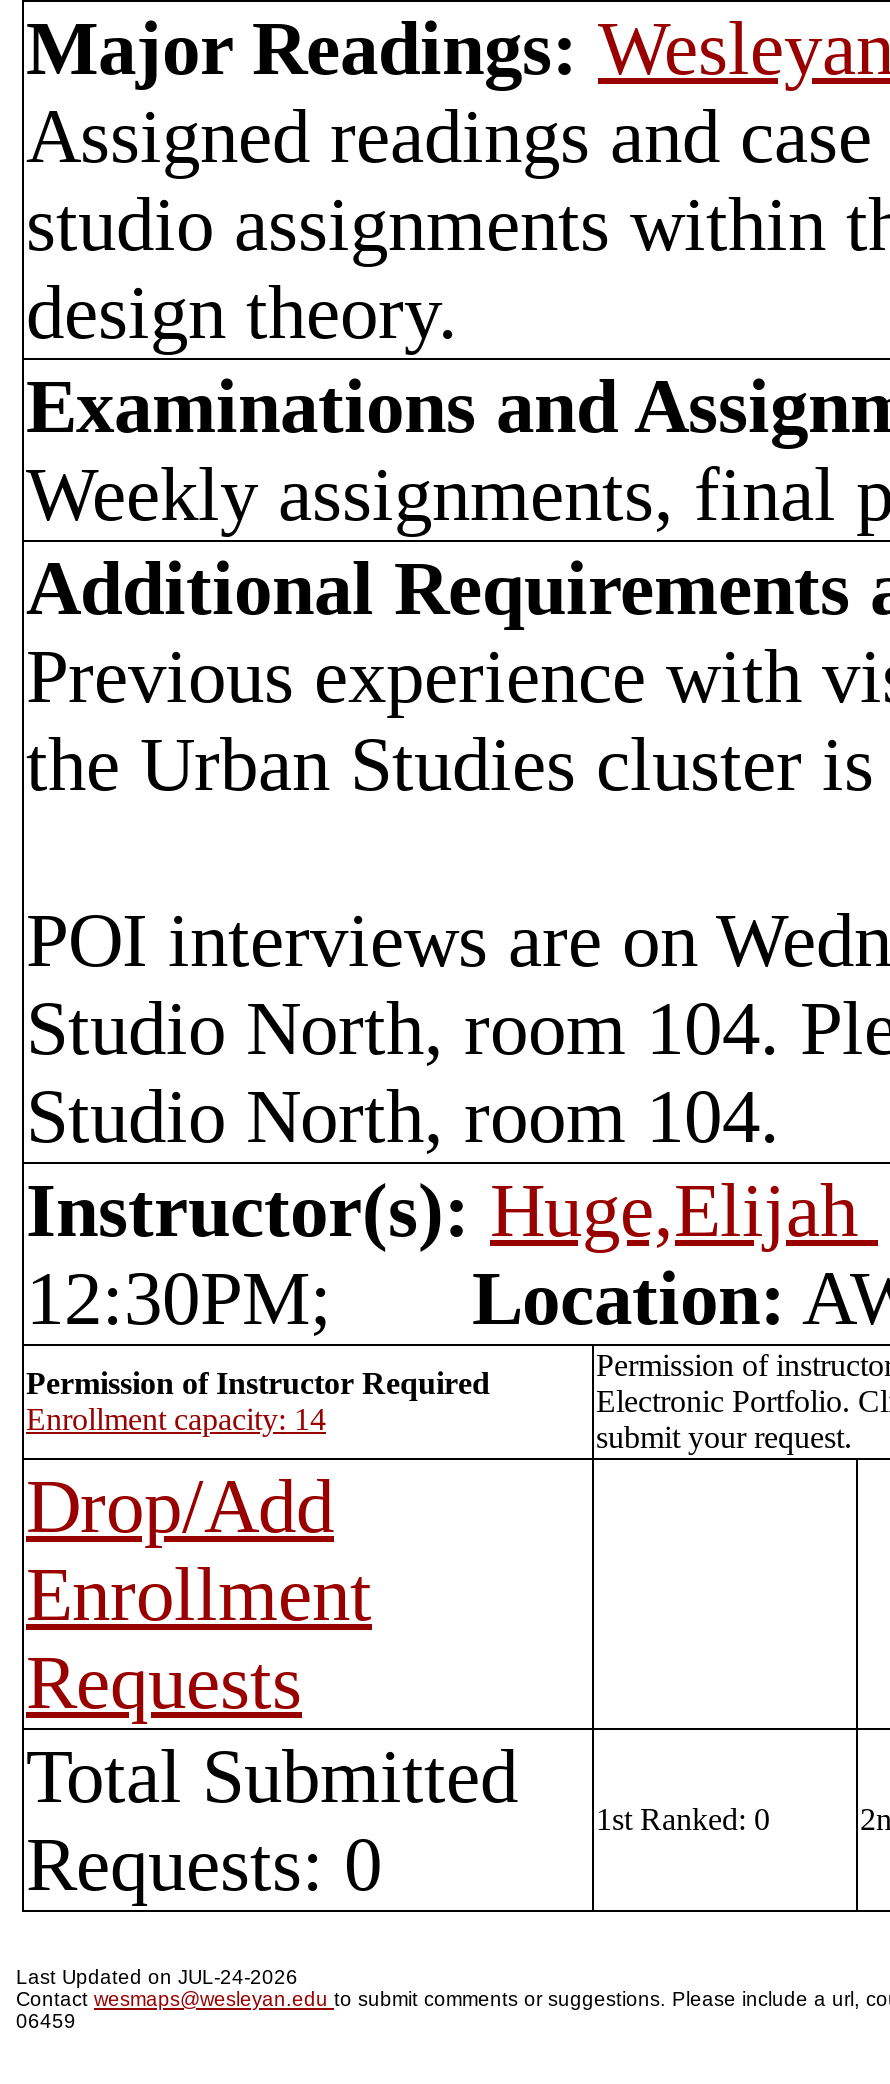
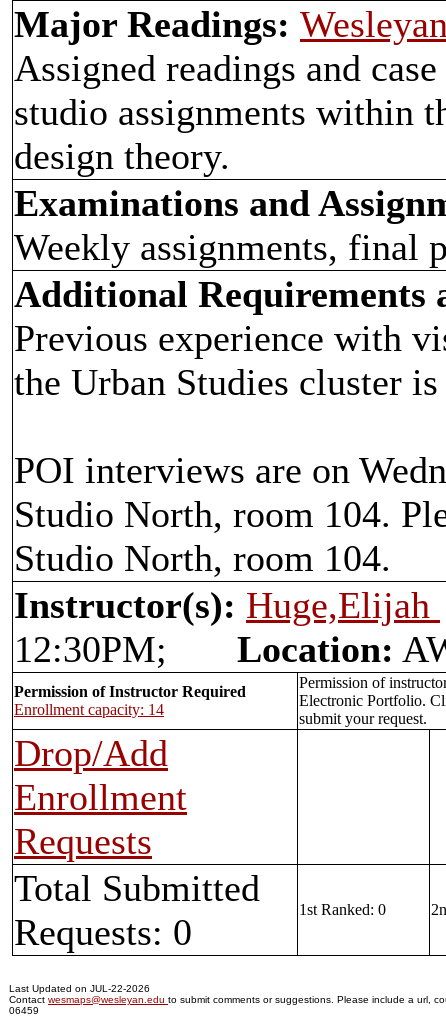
[16,1966,298,1988] Last Updated on JUL-24-2026 -> [9,983,150,994] Last Updated on JUL-22-2026

